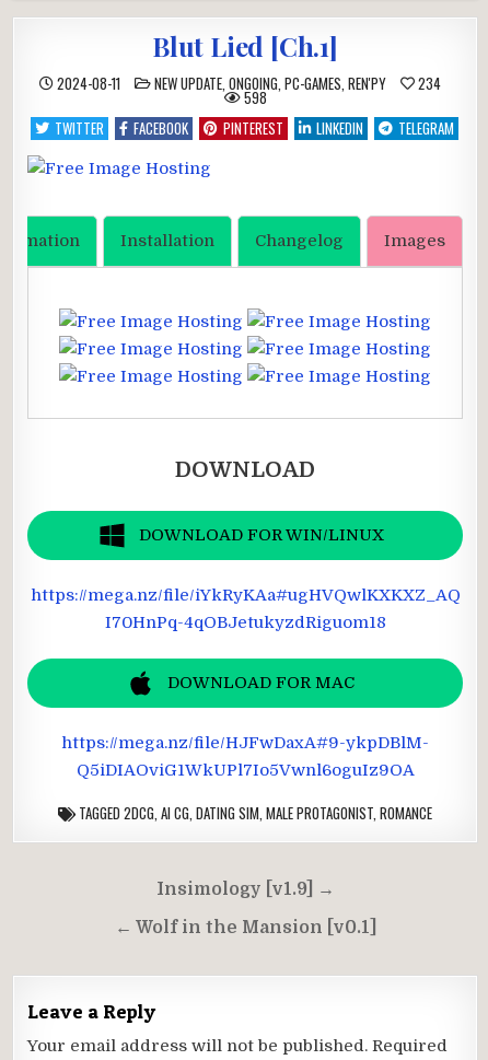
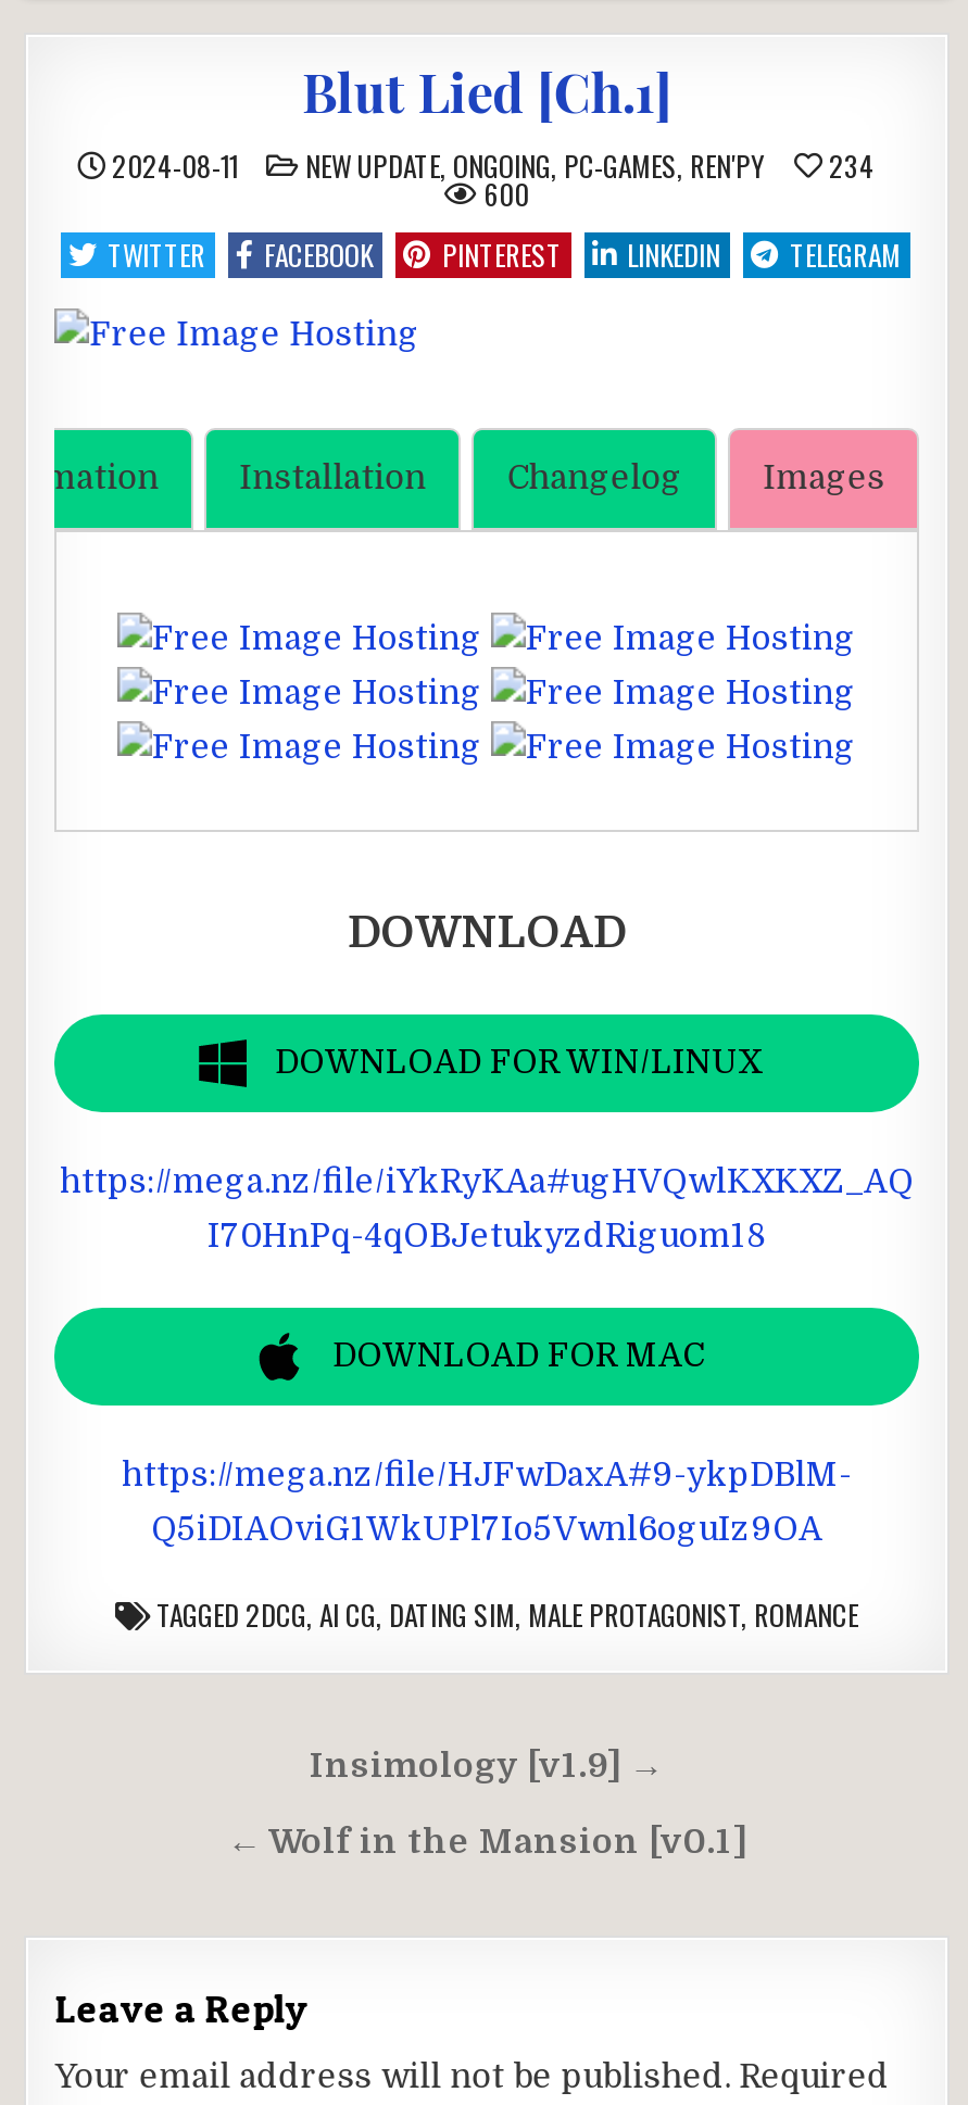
[243,86,266,108] 598 -> [483,172,529,215] 600

